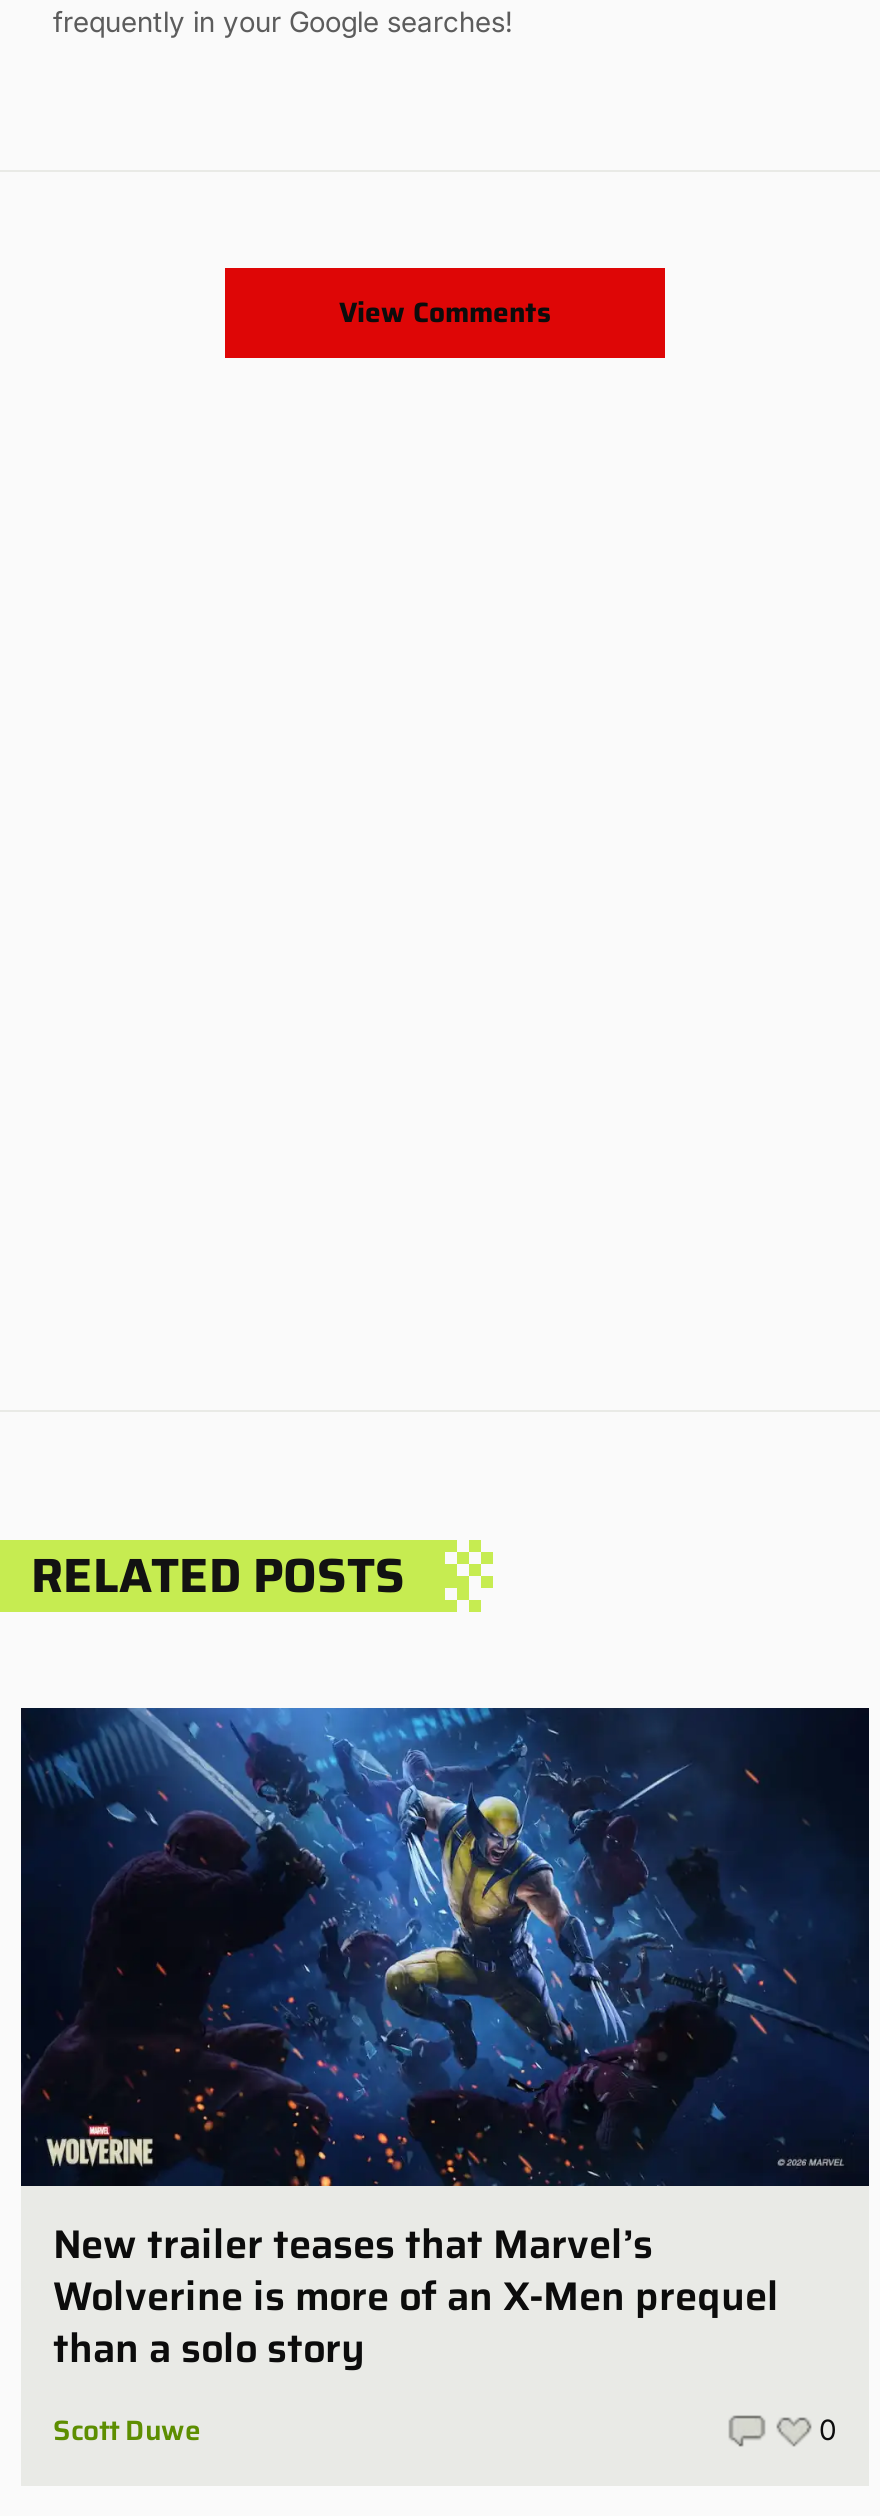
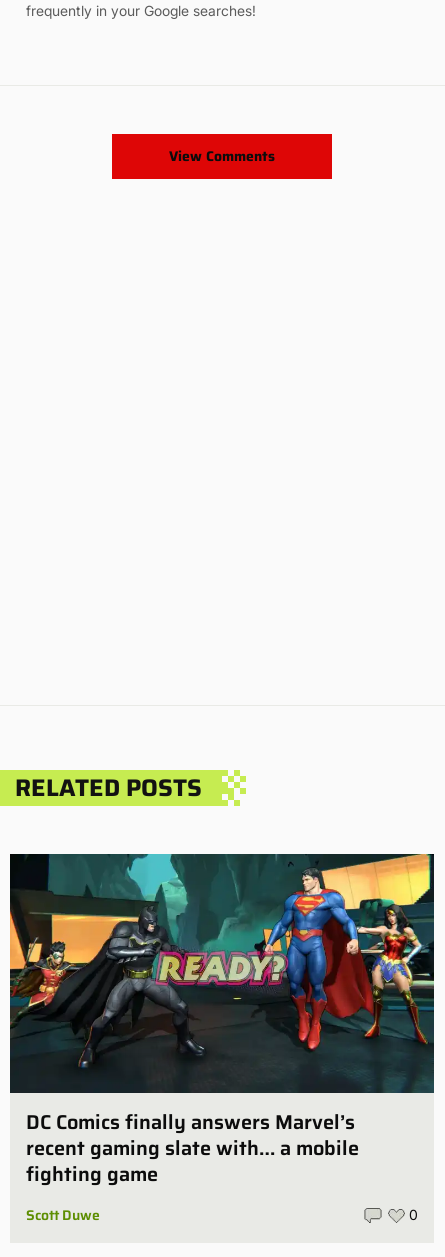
[19,1706,869,2380] [image] | New trailer teases that Marvel’s | Wolverine is more of an X-Men prequel | than a solo story -> [9,853,434,1190] [image] | DC Comics finally answers Marvel’s | recent gaming slate with… a mobile | fighting game

